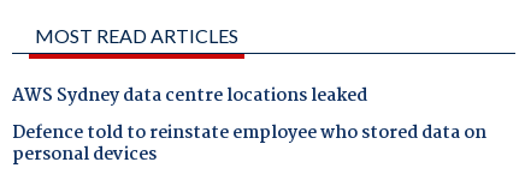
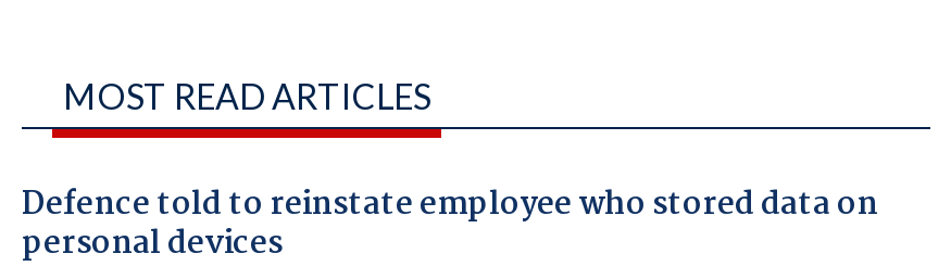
[12,82,367,111] AWS Sydney data centre locations leaked -> none

